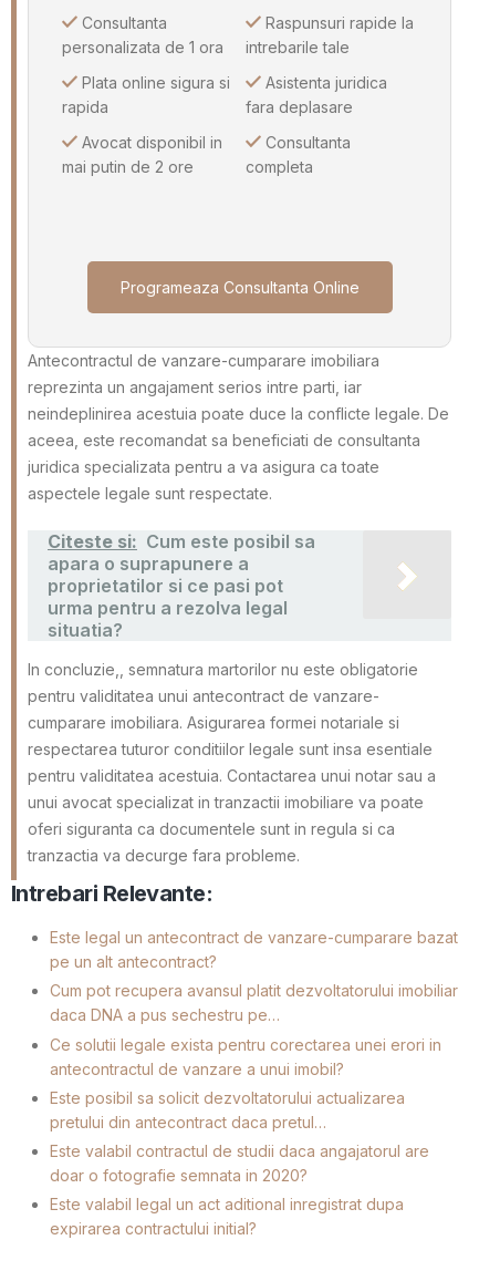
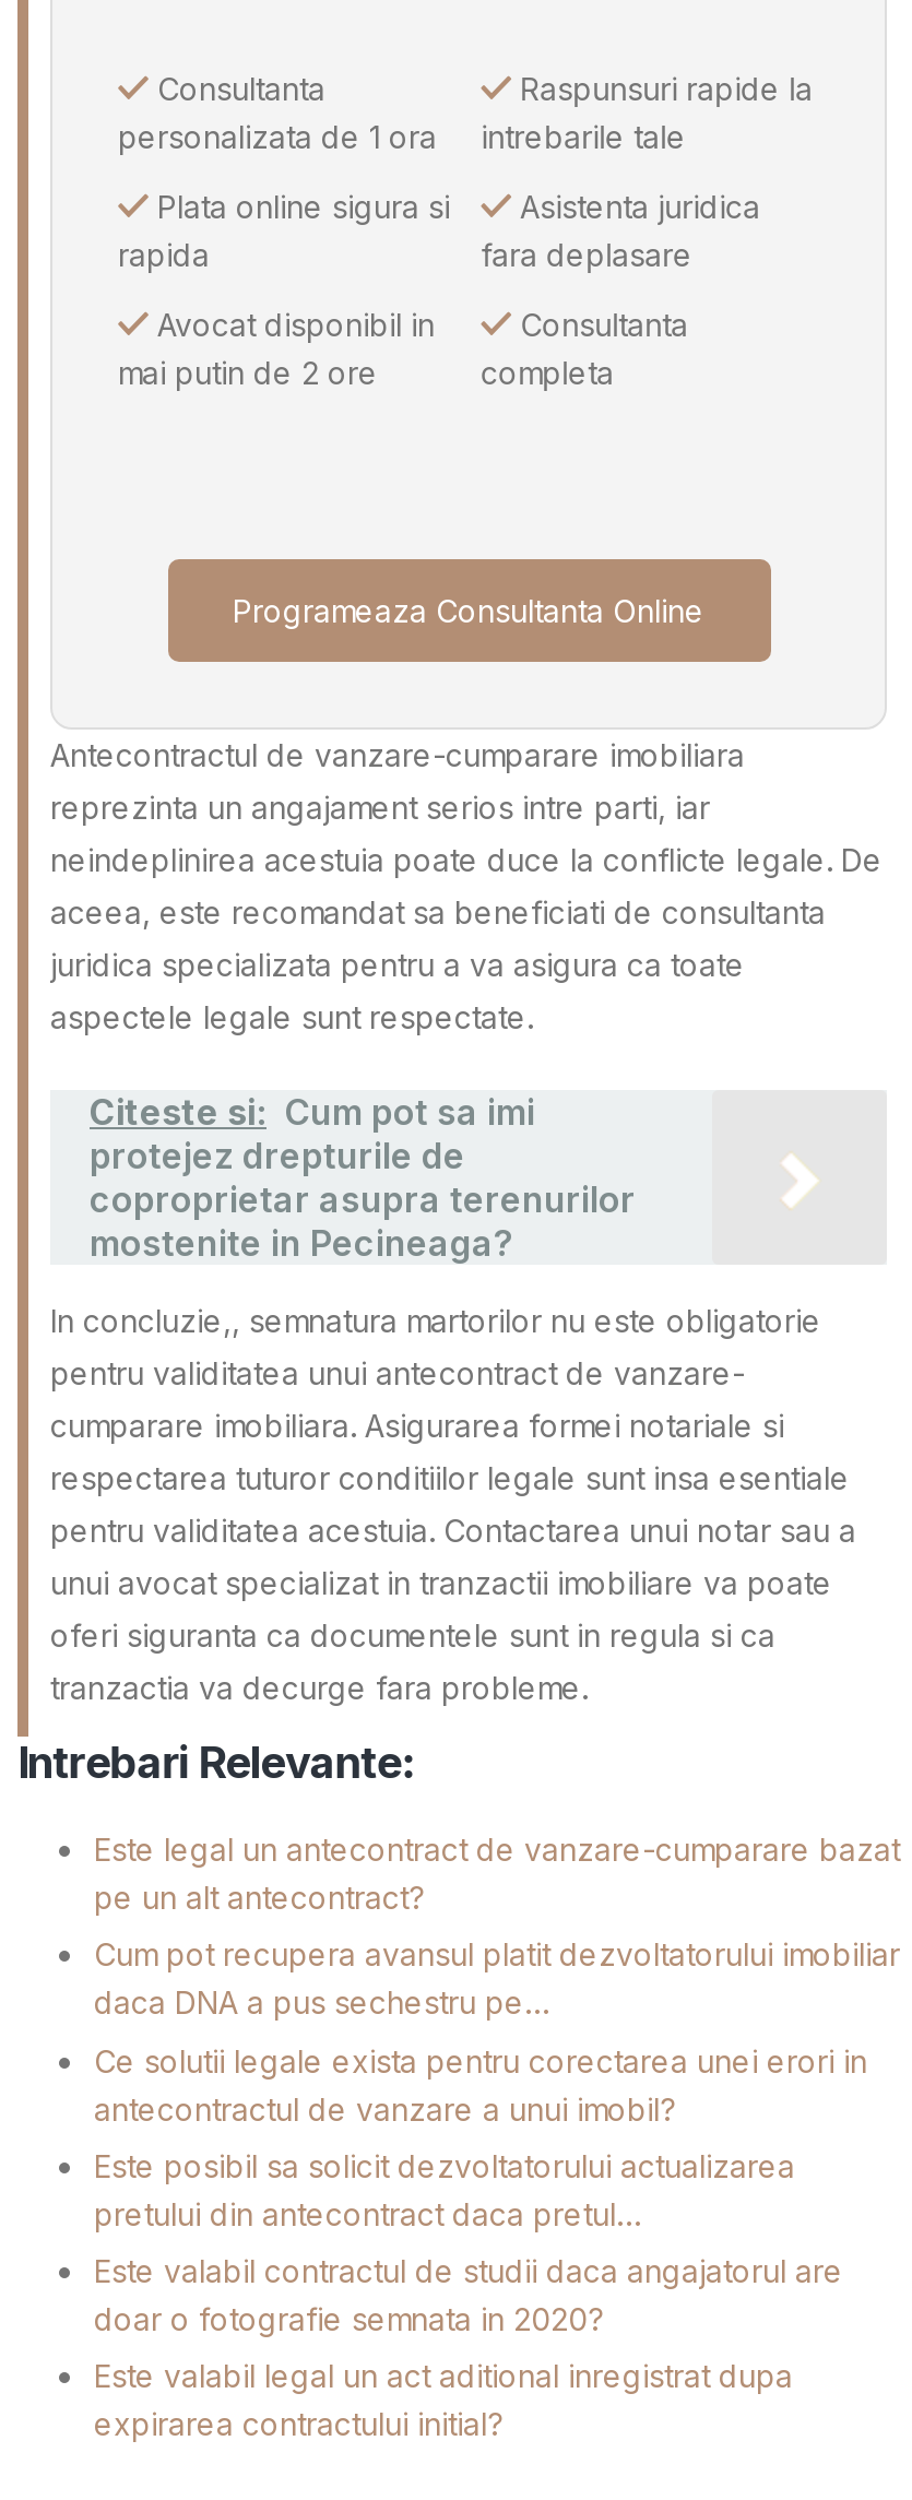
[48,531,315,641] Citeste si: Cum este posibil sa | apara o suprapunere a | proprietatilor si ce pasi pot | urma pentru a rezolva legal | situatia? -> [90,1091,636,1265] Citeste si: Cum pot sa imi | protejez drepturile de | coproprietar asupra terenurilor | mostenite in Pecineaga?

